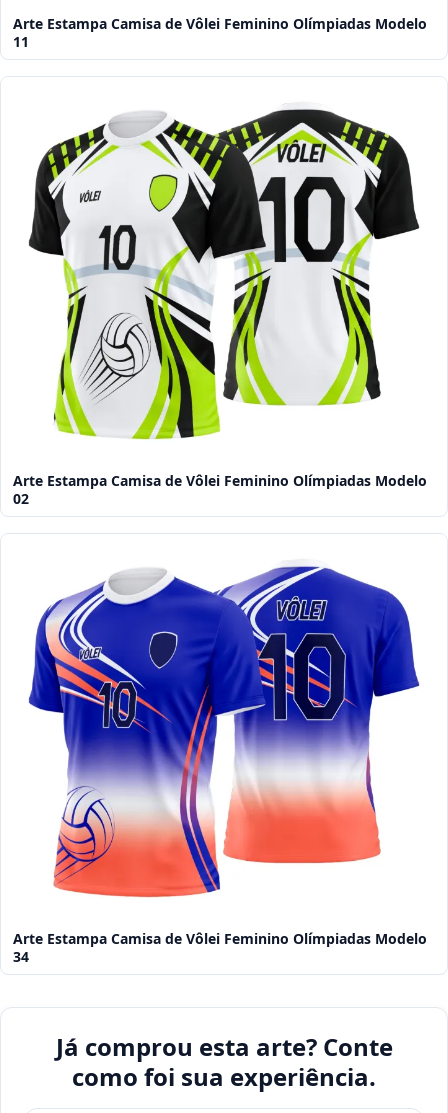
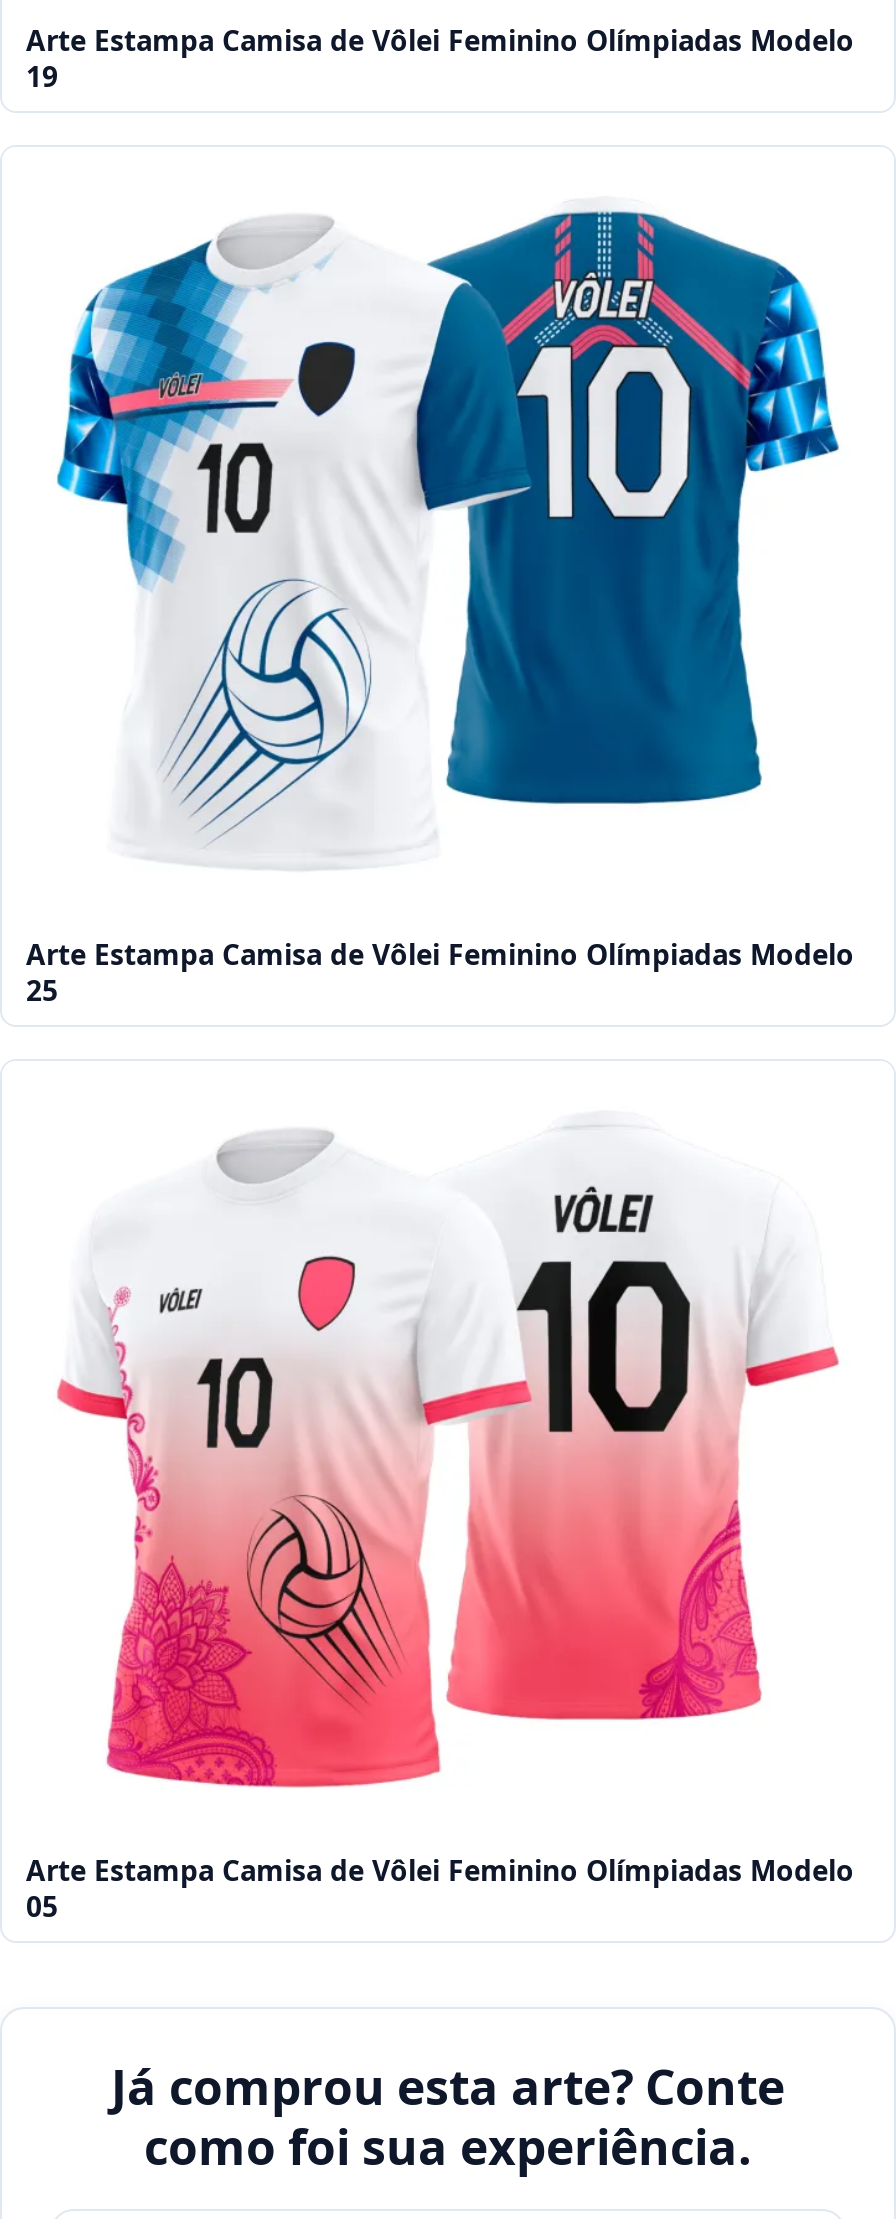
[13,32,29,51] 11 -> [26,57,58,95] 19
[28,109,419,440] [image] -> [56,211,838,871] [image]
[13,489,29,508] 02 -> [26,972,58,1010] 25
[28,566,420,897] [image] -> [56,1127,840,1787] [image]
[13,947,29,966] 34 -> [26,1887,58,1925] 05

